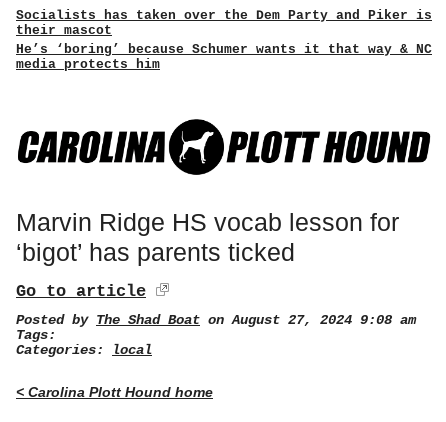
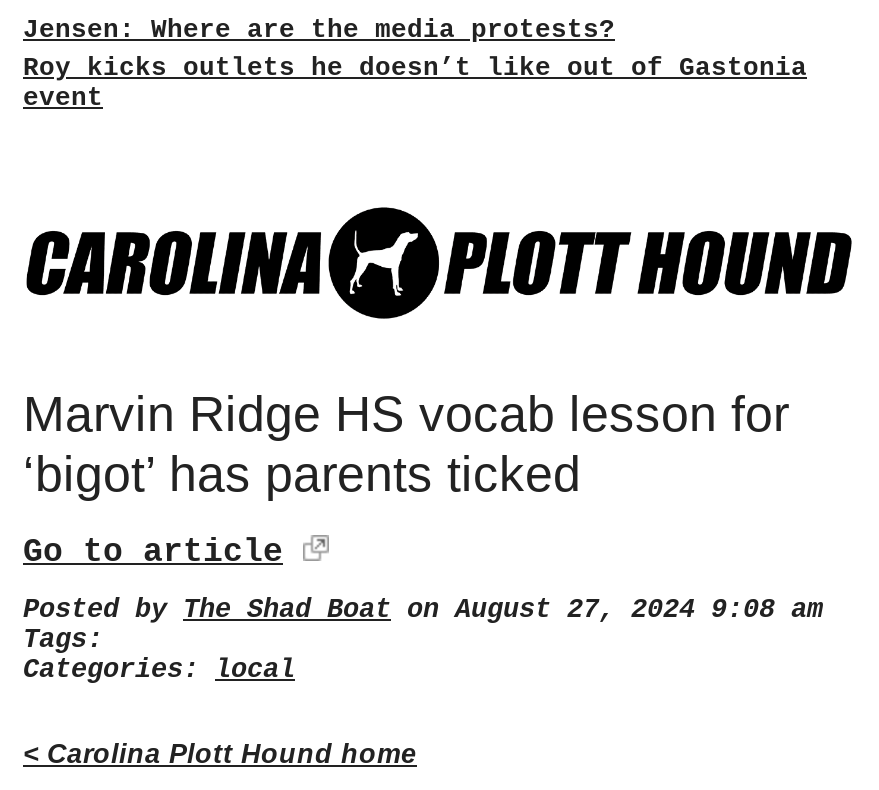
[16,8,432,72] Socialists has taken over the Dem Party and Piker is | their mascot | He’s ‘boring’ because Schumer wants it that way & NC | media protects him -> [23,15,807,113] Jensen: Where are the media protests? | Roy kicks outlets he doesn’t like out of Gastonia | event

